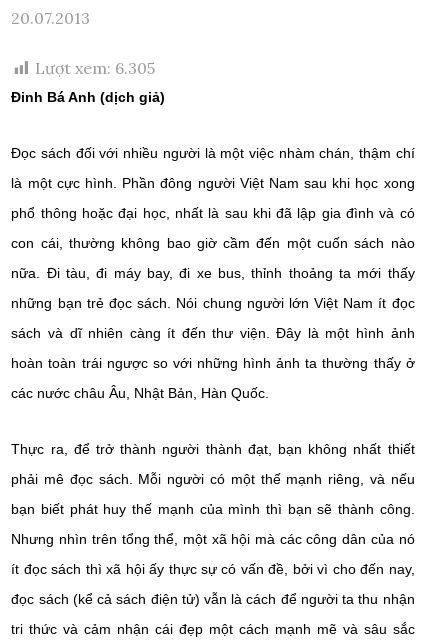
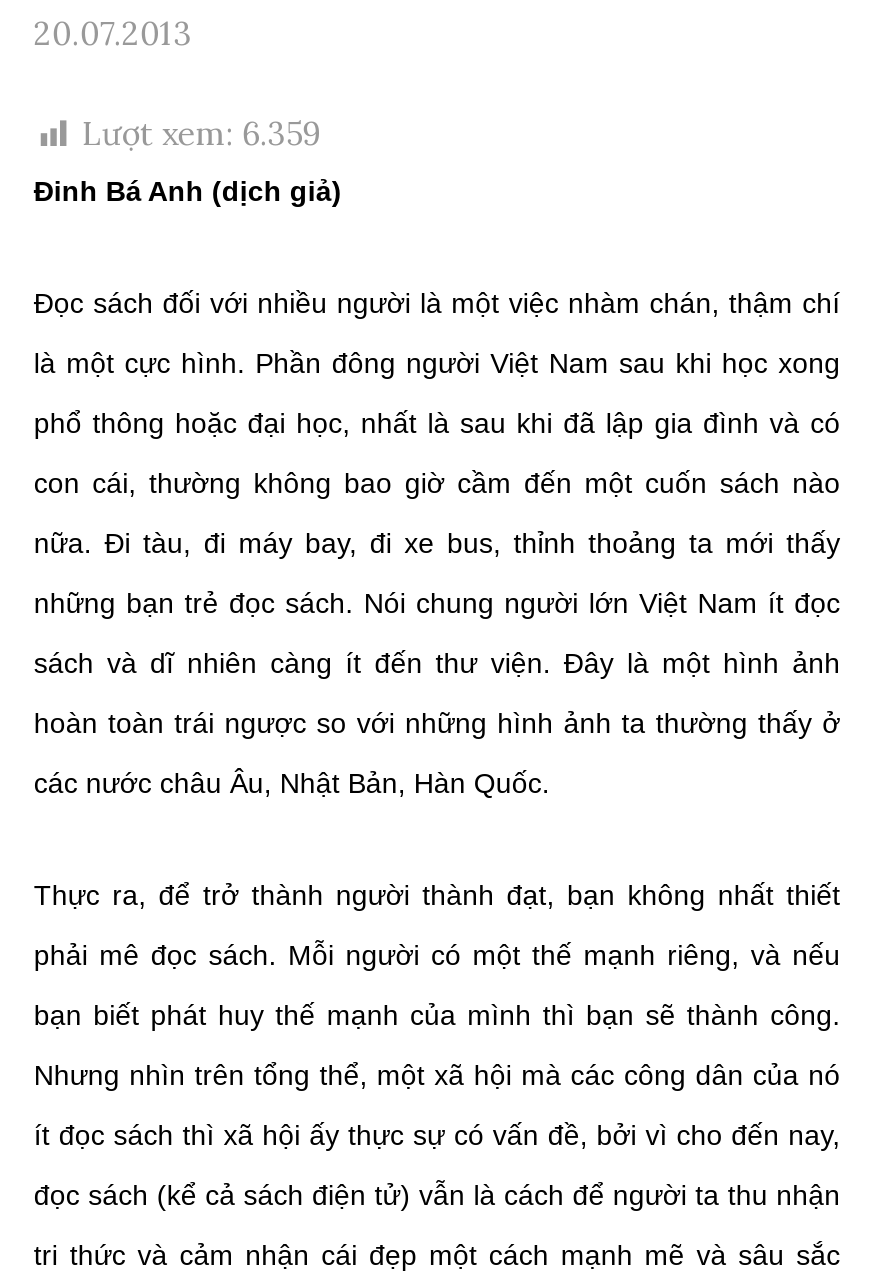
[35,58,155,78] Lượt xem: 6.305 -> [82,113,322,153] Lượt xem: 6.359

